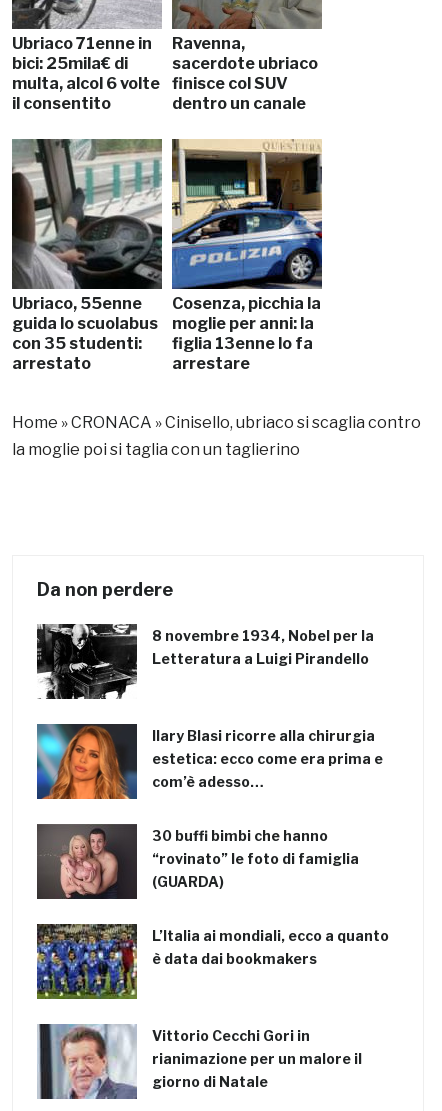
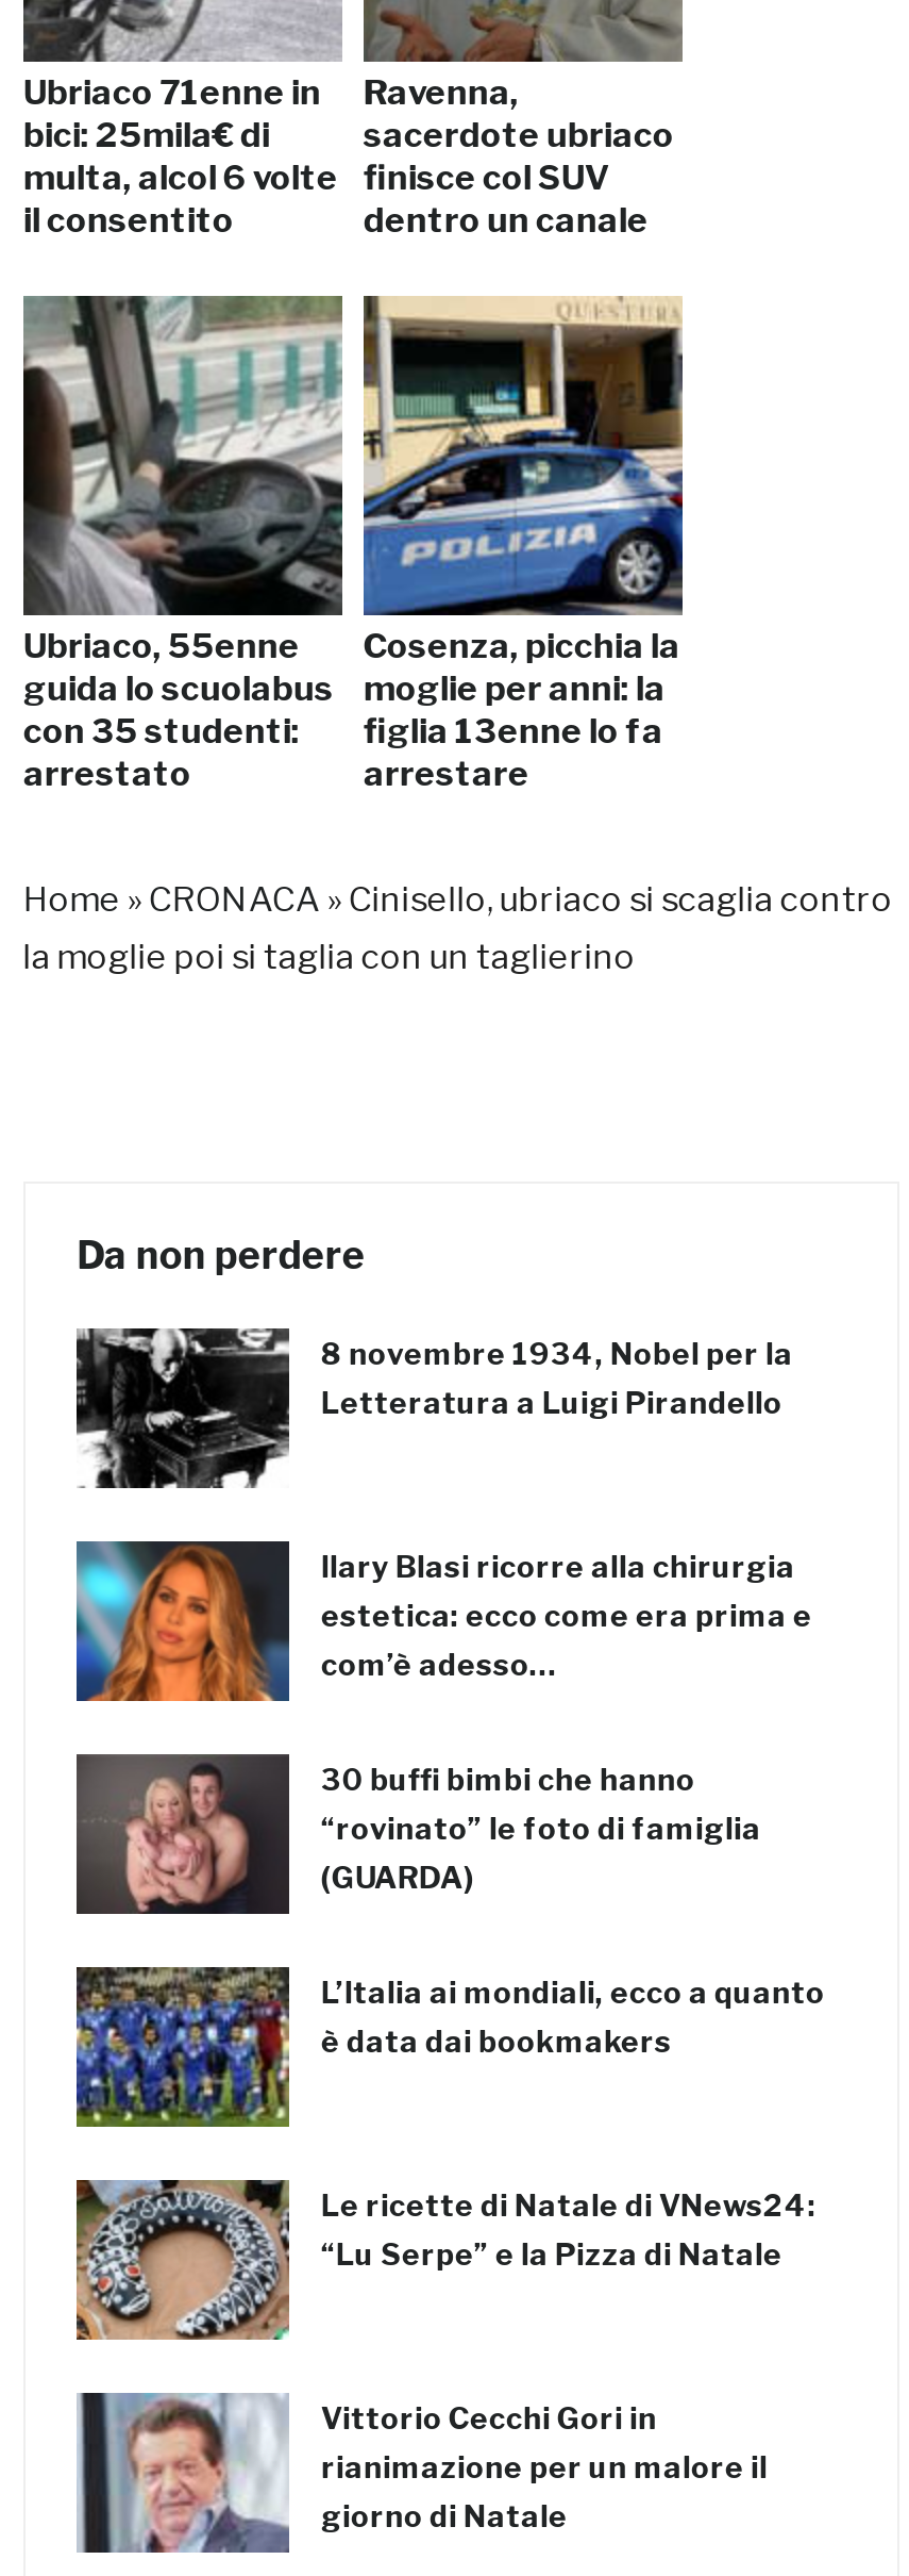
none -> [74,2180,816,2342] [image] | Le ricette di Natale di VNews24: | “Lu Serpe” e la Pizza di Natale

